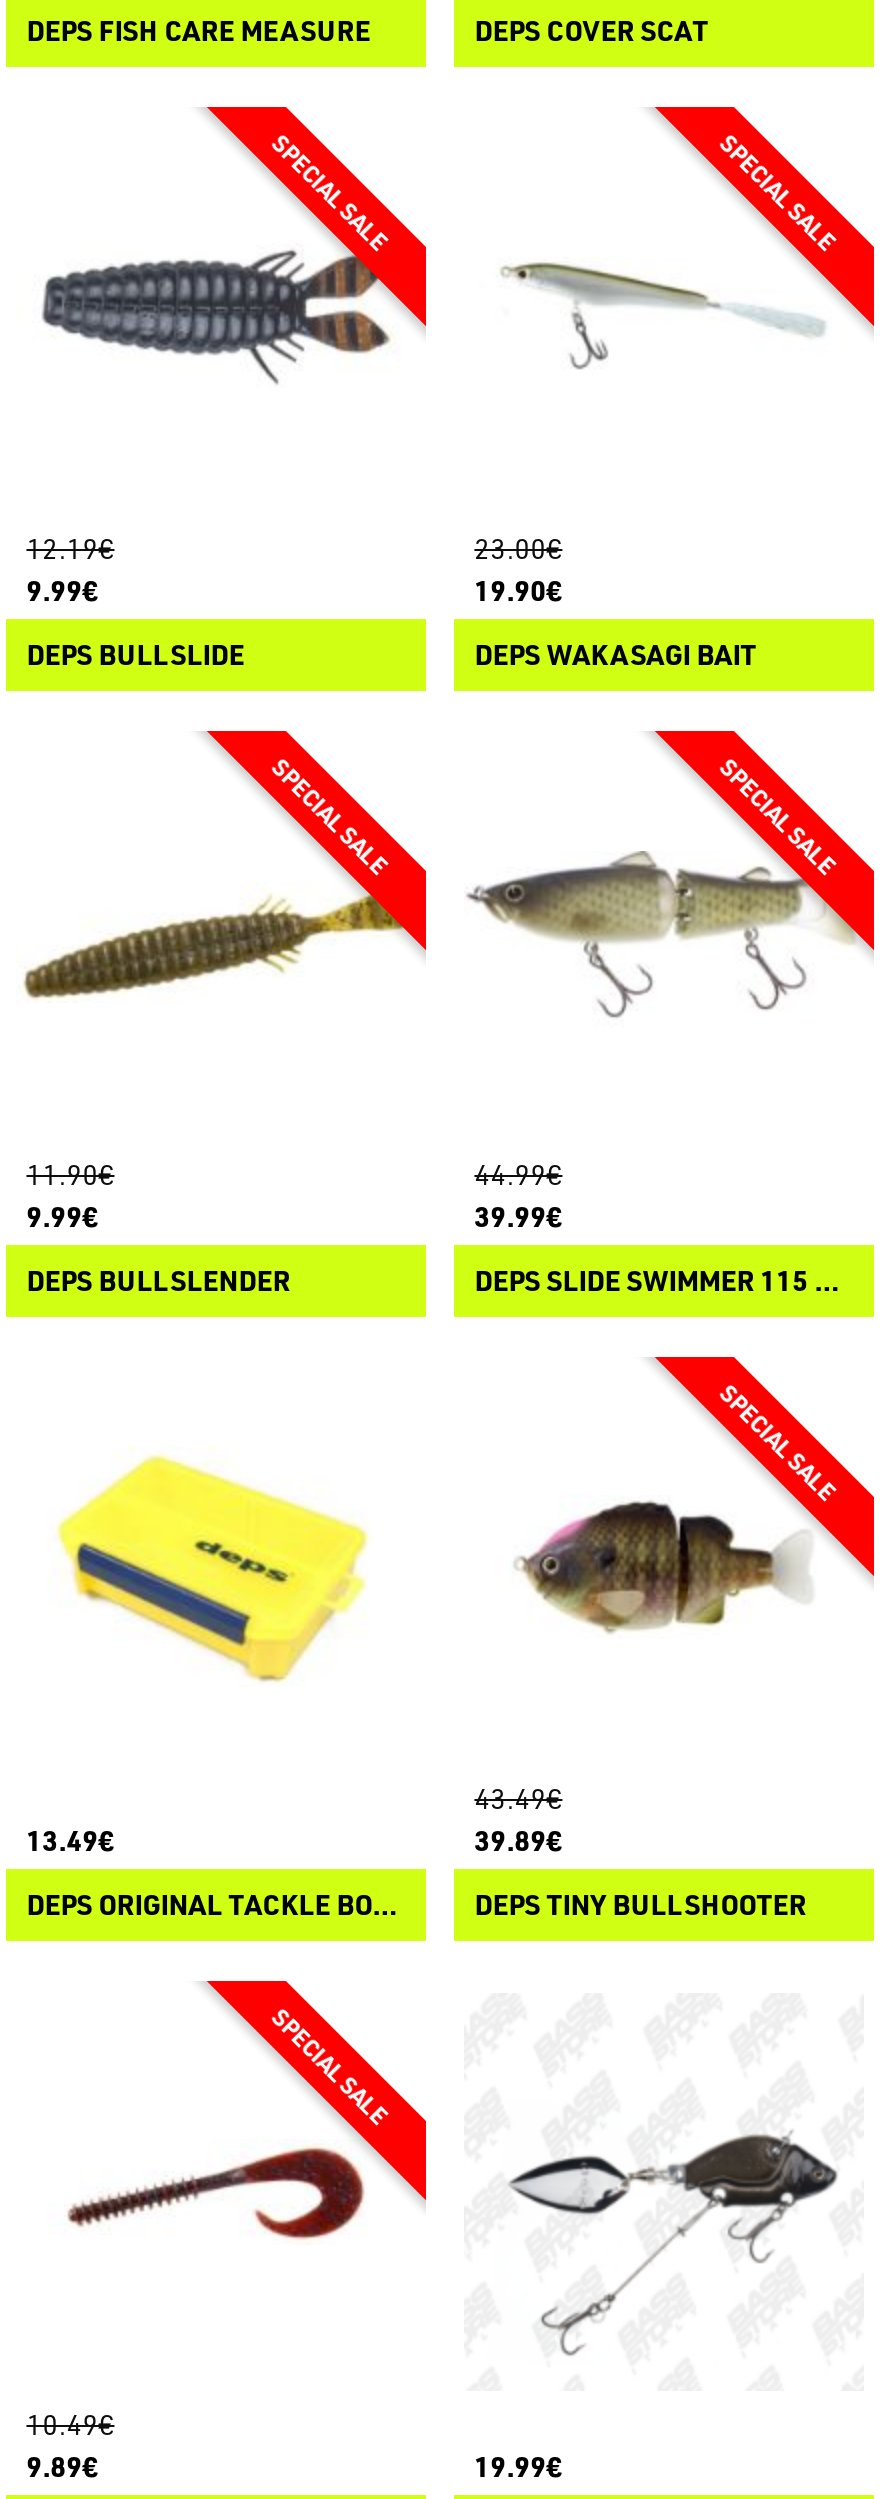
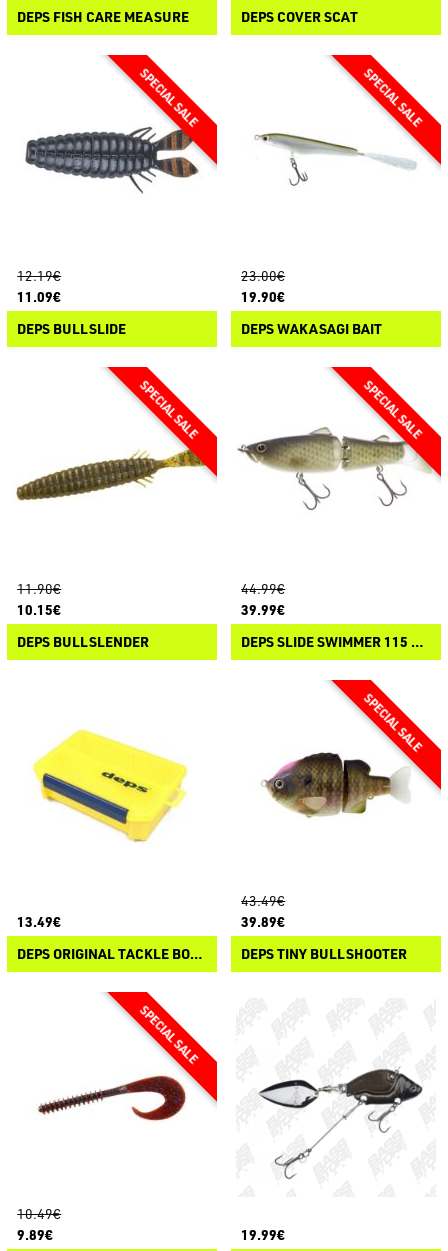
[26,571,98,609] 9.99€ -> [17,287,61,306] 11.09€
[26,1197,98,1235] 9.99€ -> [17,600,61,619] 10.15€

